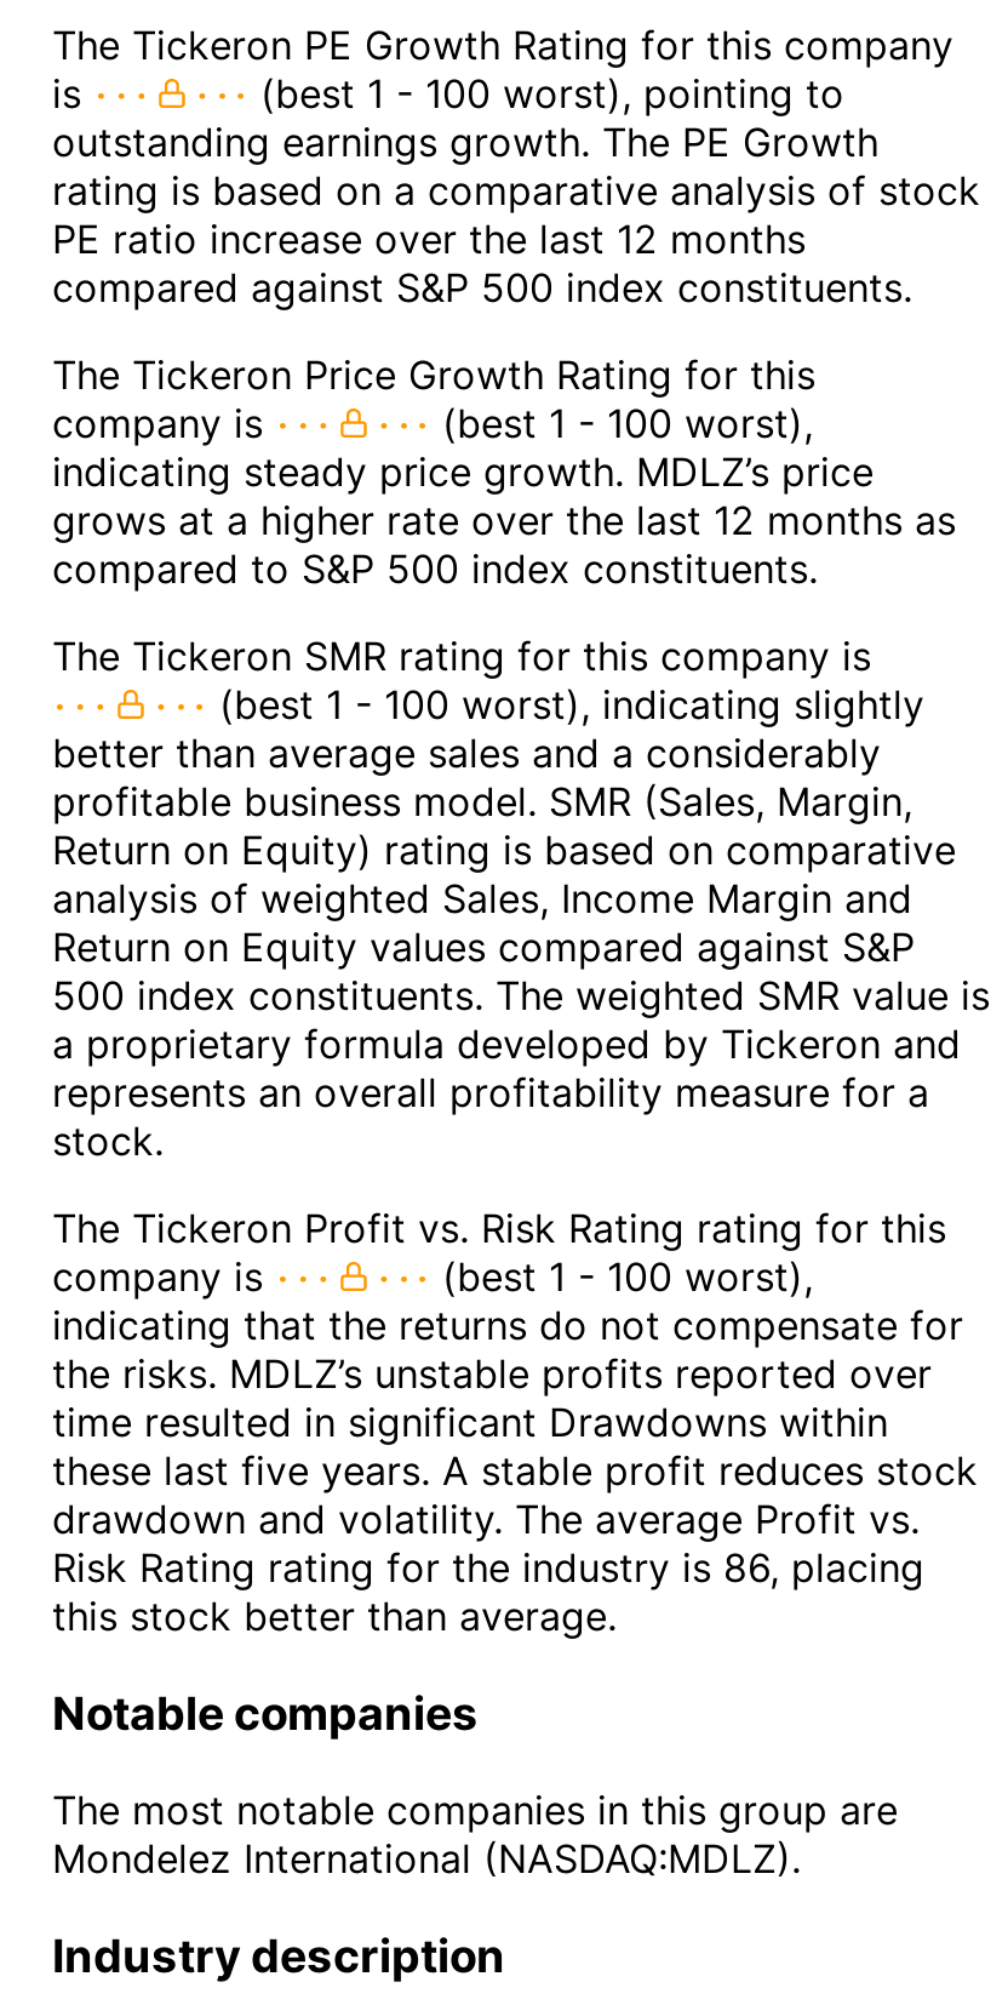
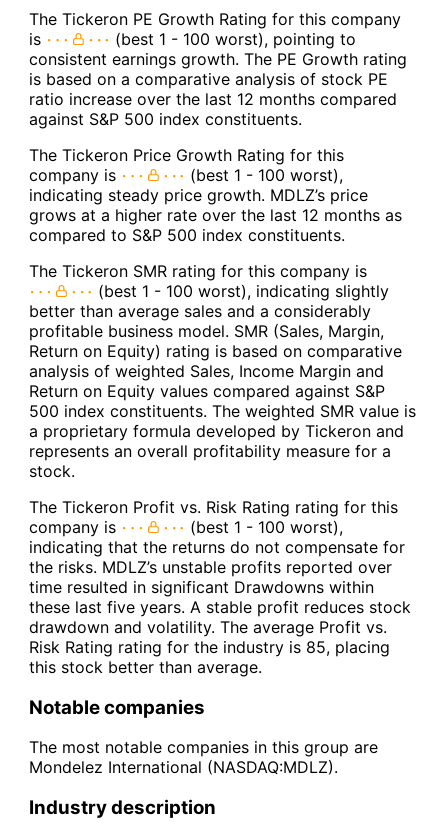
[52,117,980,311] outstanding earnings growth. The PE Growth | rating is based on a comparative analysis of stock | PE ratio increase over the last 12 months | compared against S&P 500 index constituents. -> [29,49,407,129] consistent earnings growth. The PE Growth rating | is based on a comparative analysis of stock PE | ratio increase over the last 12 months compared | against S&P 500 index constituents.
[52,1543,924,1591] Risk Rating rating for the industry is 86, placing -> [29,637,390,657] Risk Rating rating for the industry is 85, placing

